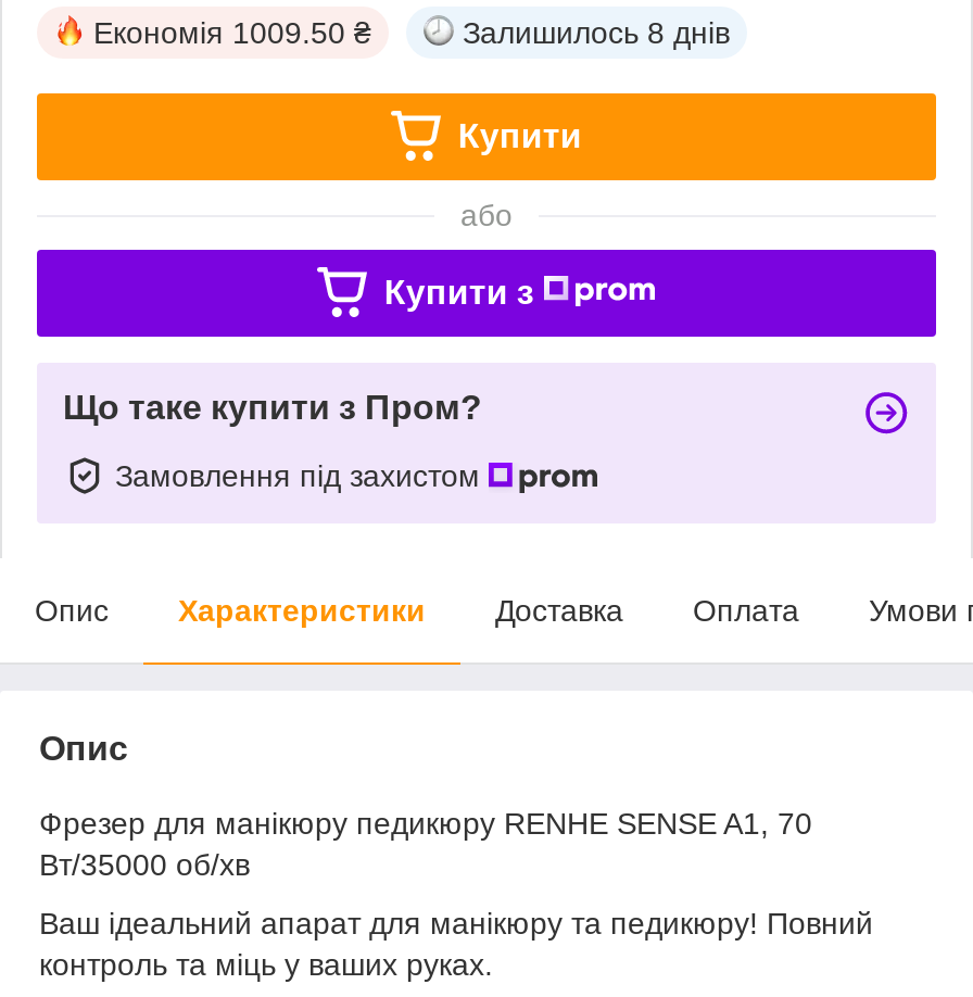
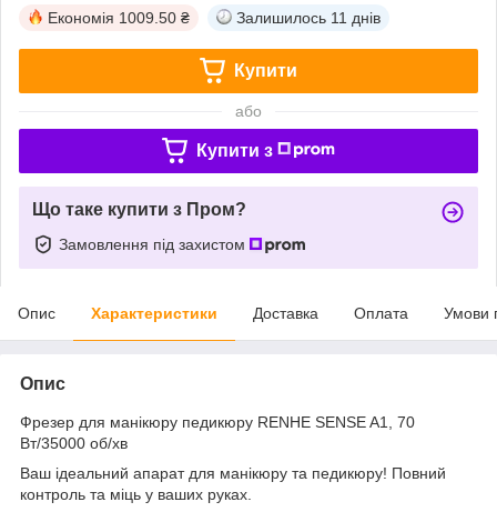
[463,15,730,50] Залишилось 8 днів -> [236,9,381,26] Залишилось 11 днів

